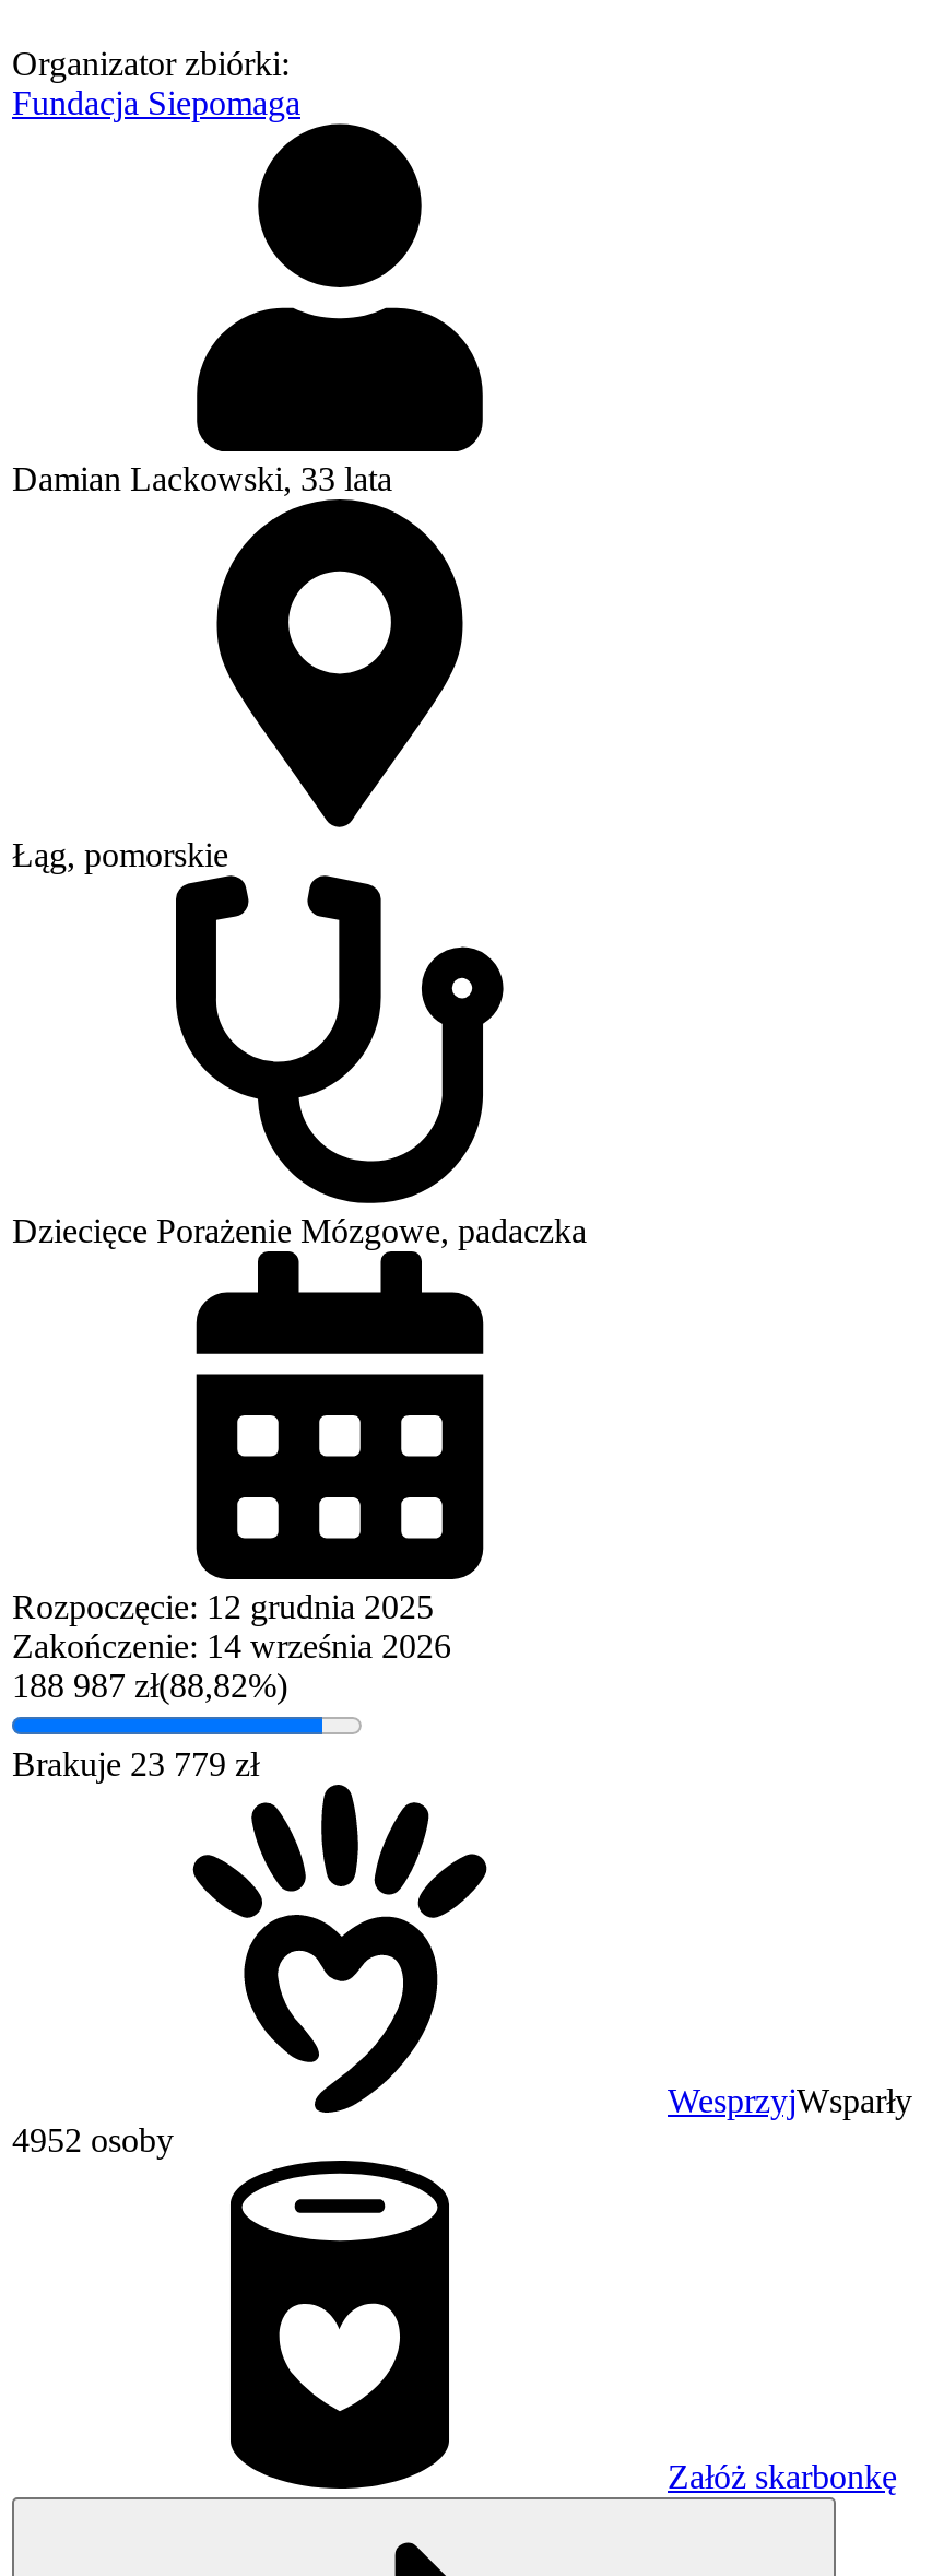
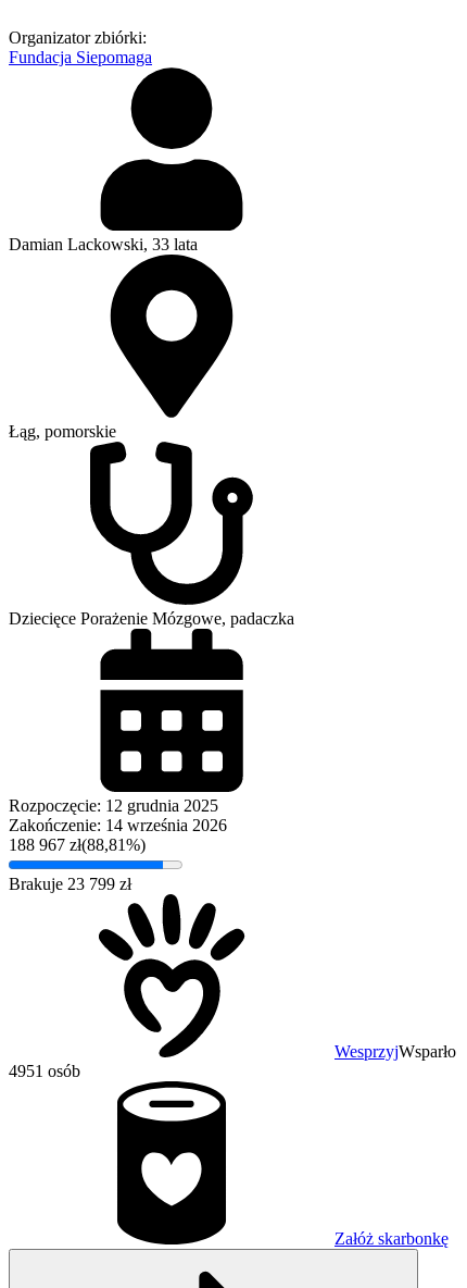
[12,1666,287,1703] 188 987 zł(88,82%) -> [9,835,146,853] 188 967 zł(88,81%)
[12,1744,259,1781] Brakuje 23 779 zł -> [9,874,131,893] Brakuje 23 799 zł
[12,2081,912,2157] WesprzyjWsparły | 4952 osoby -> [9,1042,456,1080] WesprzyjWsparło | 4951 osób

